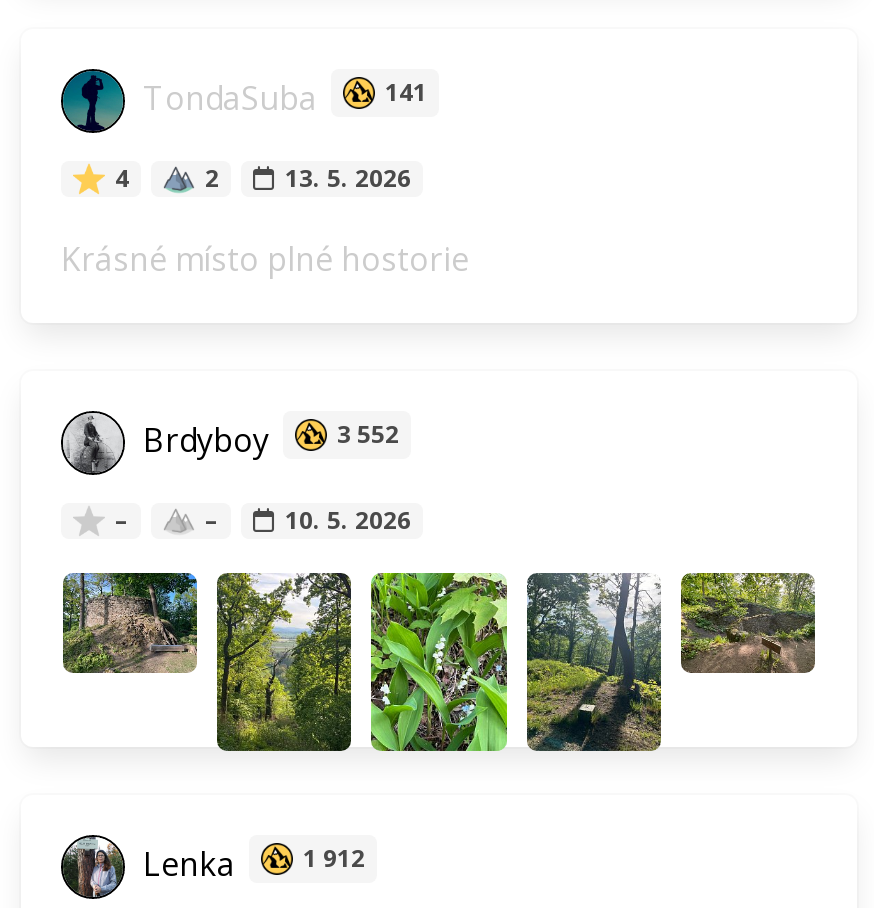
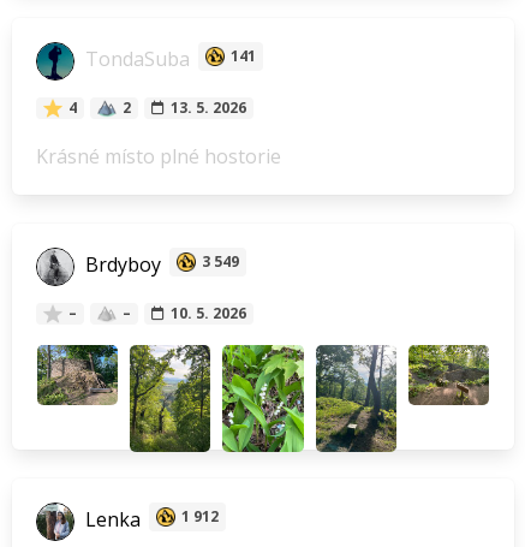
[135,417,399,461] Brdyboy 3 552 -> [80,251,239,277] Brdyboy 3 549

